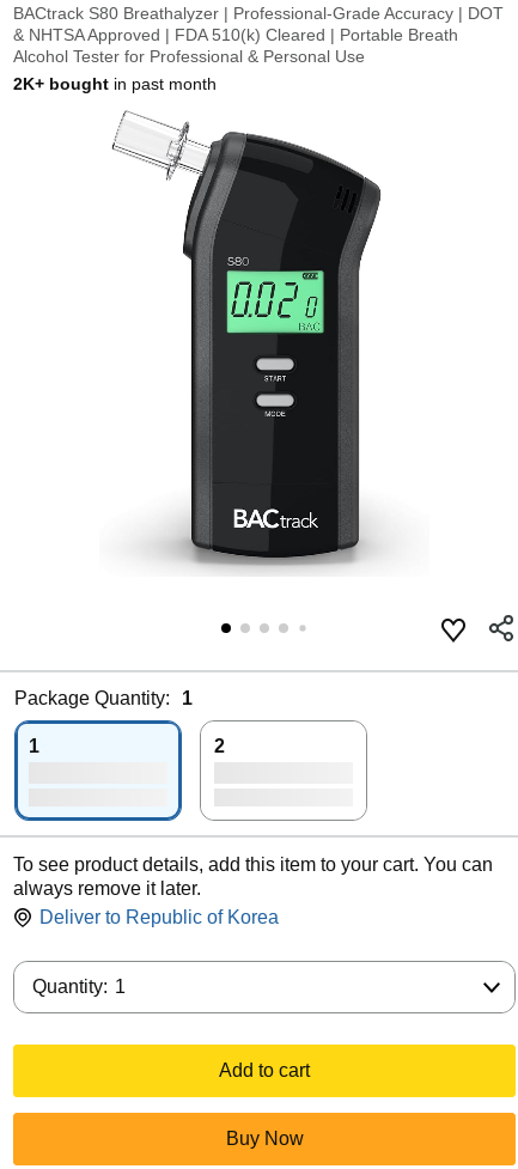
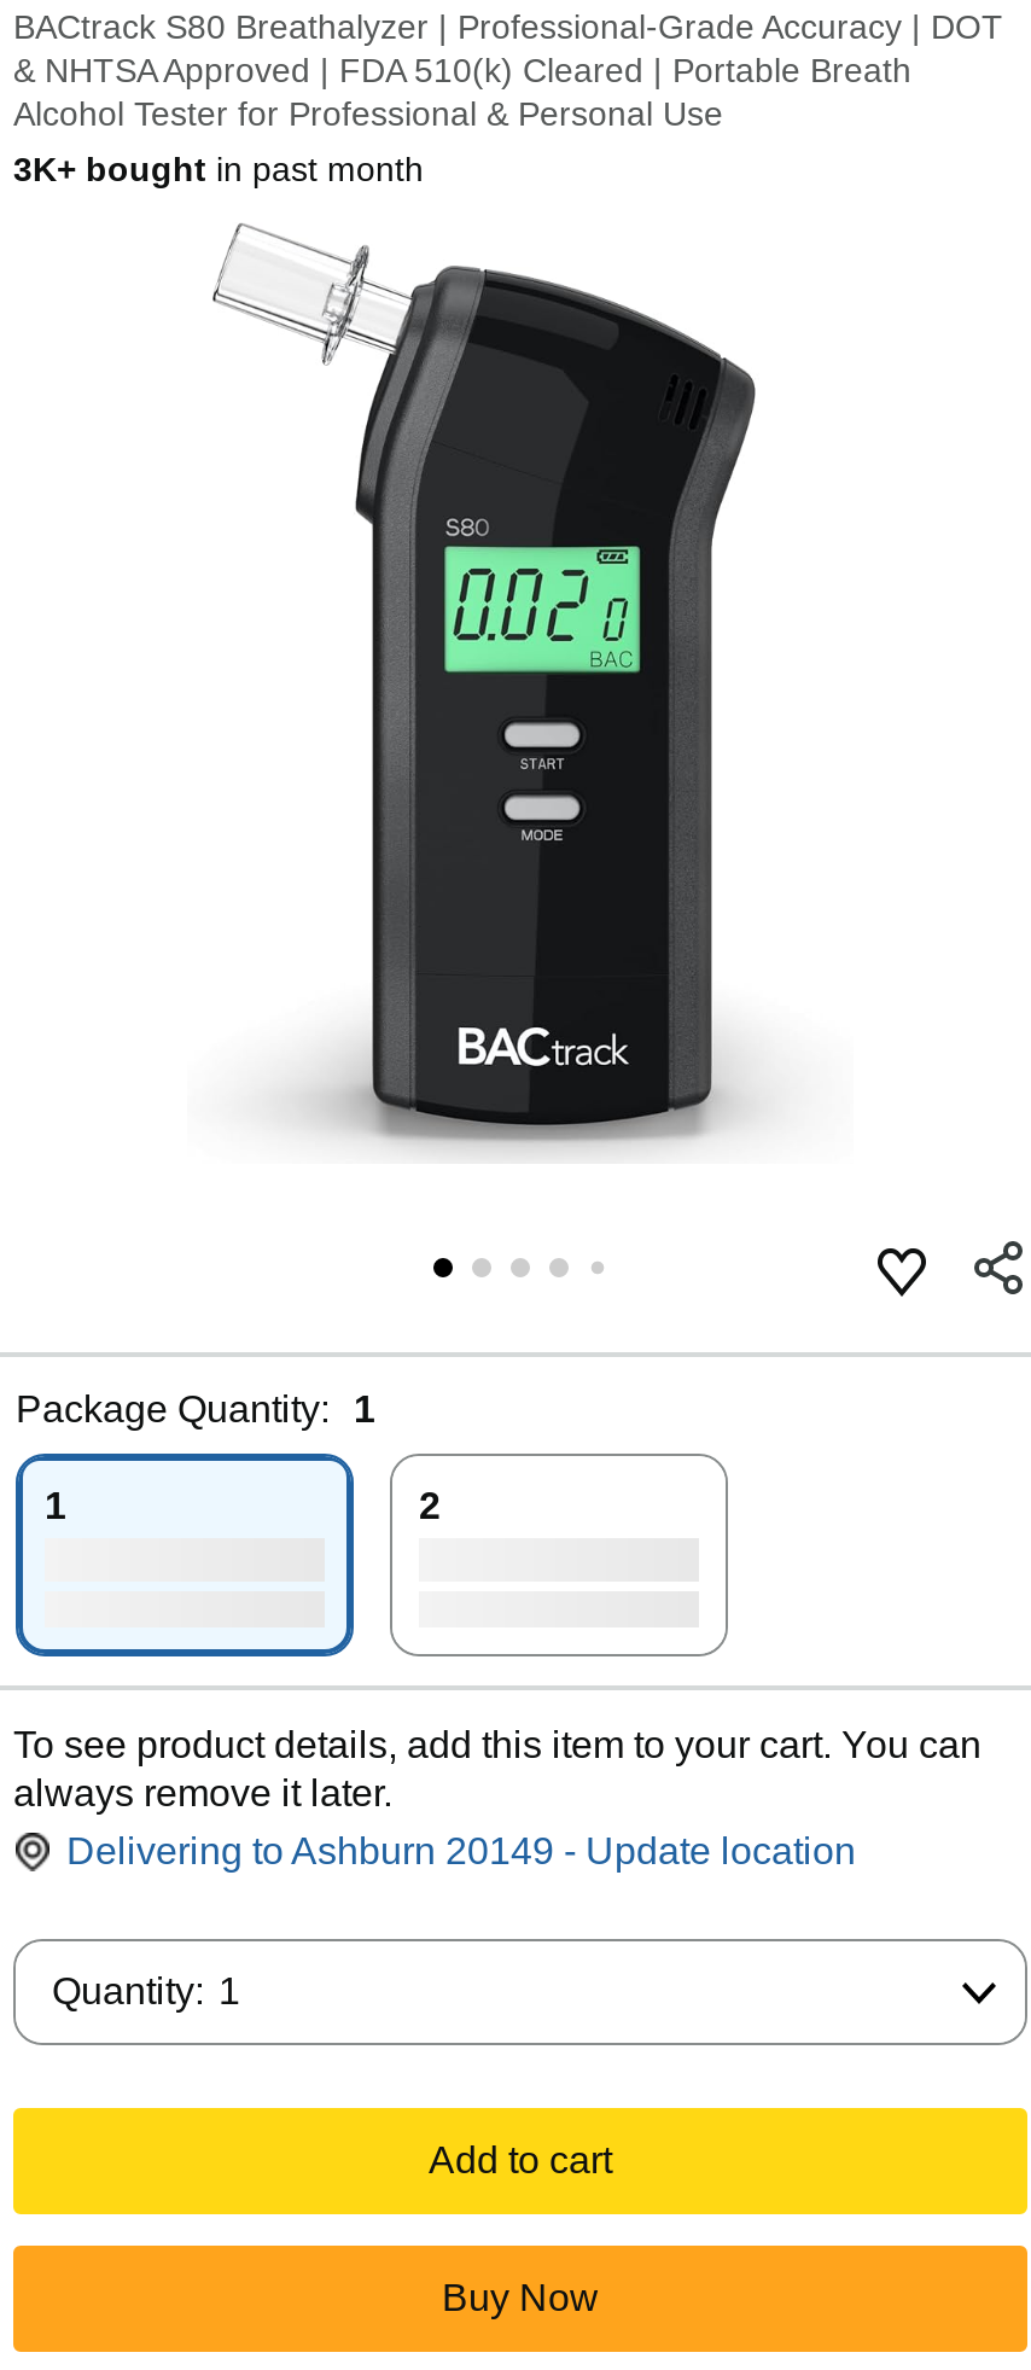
[13,74,217,93] 2K+ bought in past month -> [13,150,424,188] 3K+ bought in past month
[39,907,279,927] Deliver to Republic of Korea -> [66,1831,856,1872] Delivering to Ashburn 20149 - Update location

